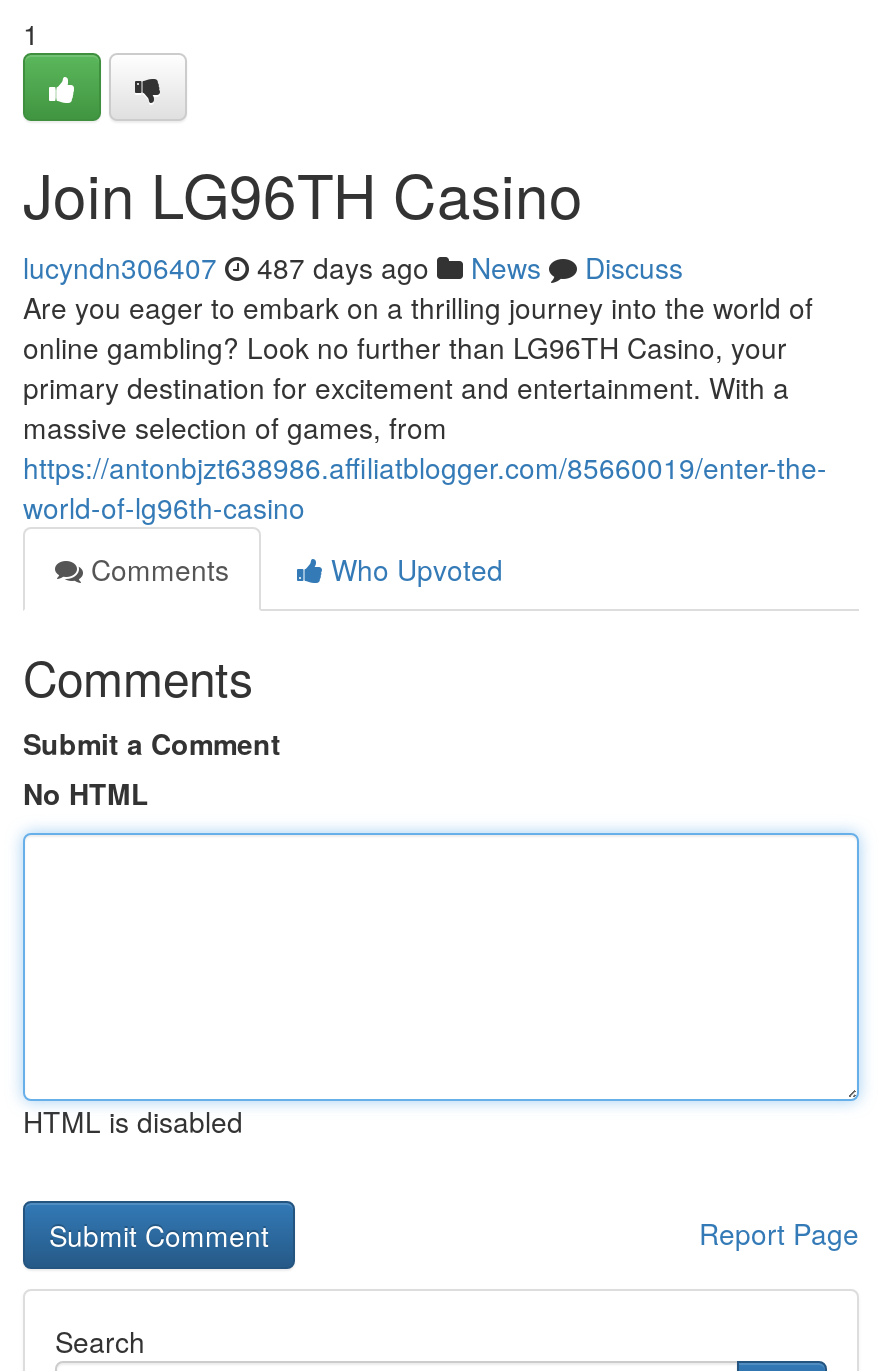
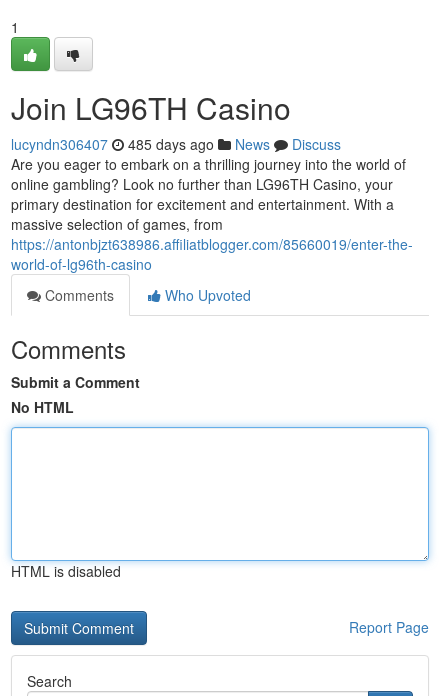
[23,247,683,287] lucyndn306407 487 days ago News Discuss -> [11,134,341,154] lucyndn306407 485 days ago News Discuss

